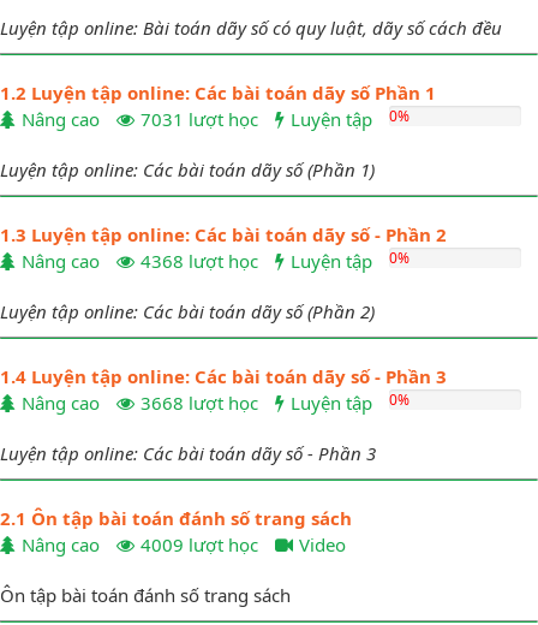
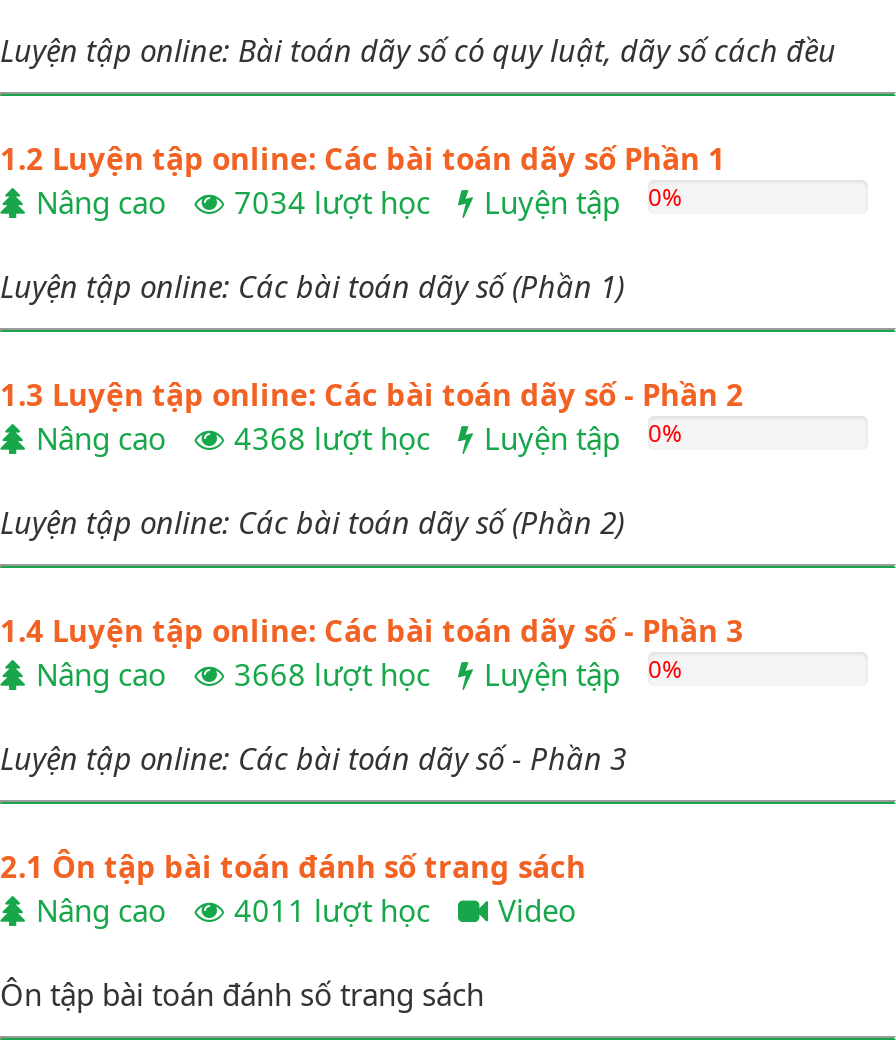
[22,106,410,131] Nâng cao 7031 lượt học Luyện tập 0% -> [36,180,682,222] Nâng cao 7034 lượt học Luyện tập 0%
[22,532,346,556] Nâng cao 4009 lượt học Video -> [36,890,576,930] Nâng cao 4011 lượt học Video

